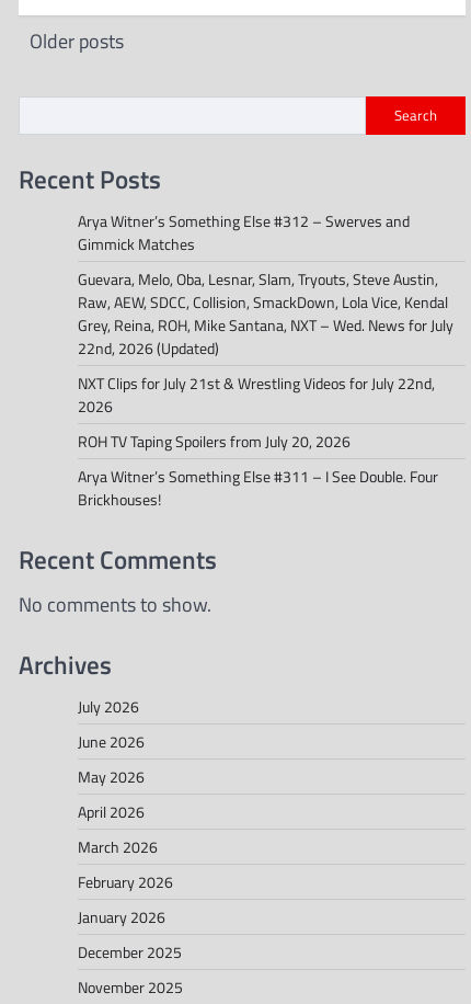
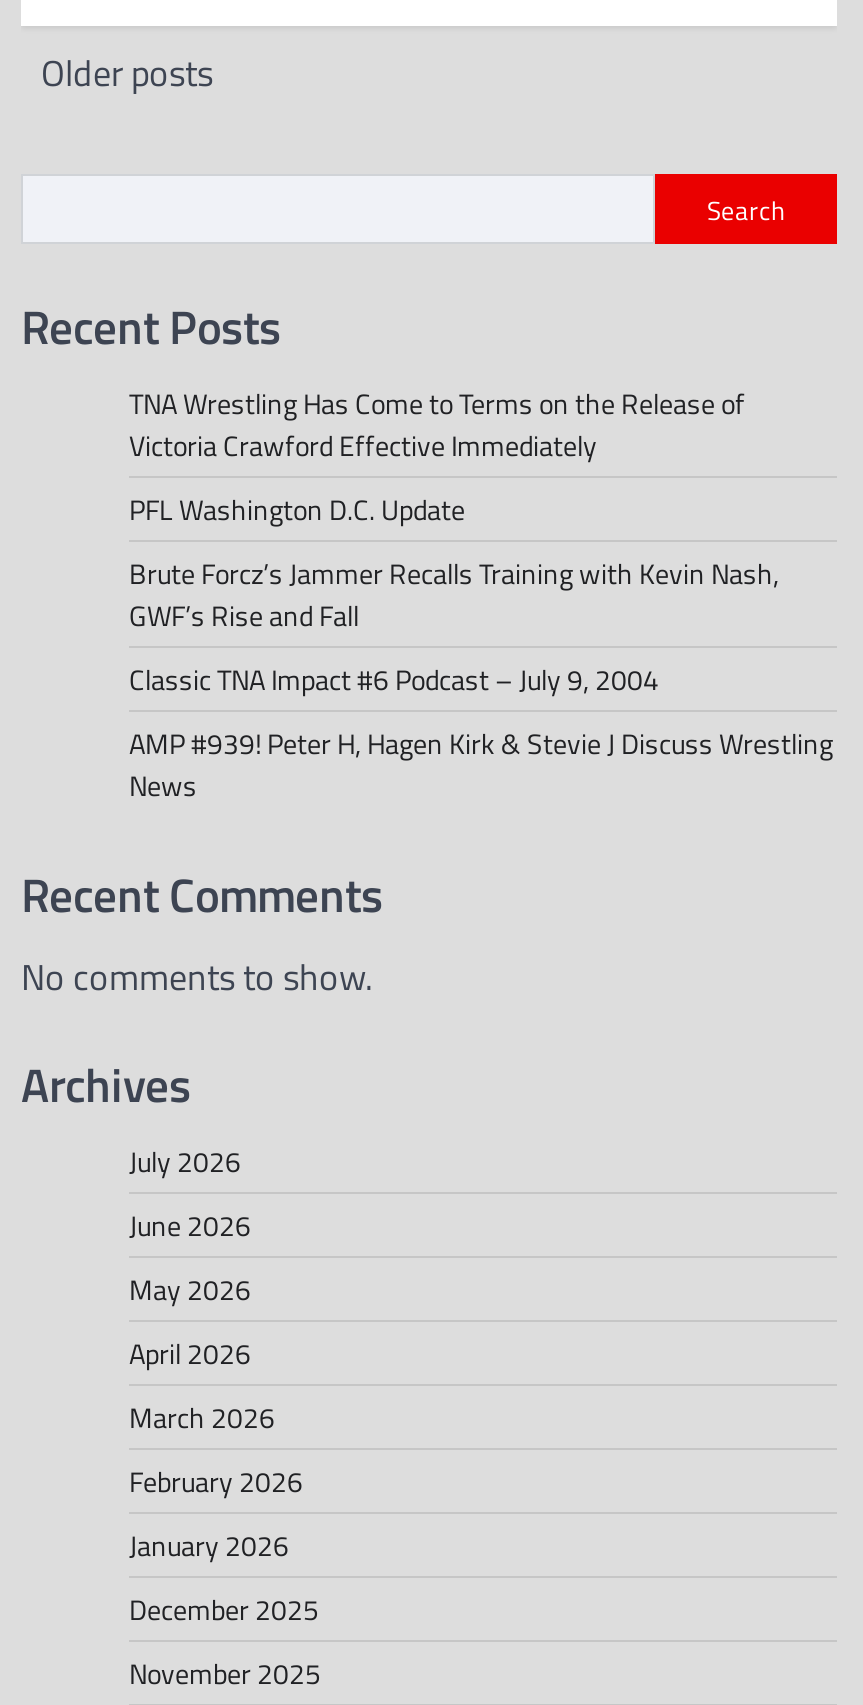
[78,210,410,256] Arya Witner’s Something Else #312 – Swerves and | Gimmick Matches -> [129,381,745,465] TNA Wrestling Has Come to Terms on the Release of | Victoria Crawford Effective Immediately
[78,268,453,360] Guevara, Melo, Oba, Lesnar, Slam, Tryouts, Steve Austin, | Raw, AEW, SDCC, Collision, SmackDown, Lola Vice, Kendal | Grey, Reina, ROH, Mike Santana, NXT – Wed. News for July | 22nd, 2026 (Updated) -> [129,487,465,529] PFL Washington D.C. Update
[78,372,435,418] NXT Clips for July 21st & Wrestling Videos for July 22nd, | 2026 -> [129,551,779,635] Brute Forcz’s Jammer Recalls Training with Kevin Nash, | GWF’s Rise and Fall
[78,430,351,453] ROH TV Taping Spoilers from July 20, 2026 -> [129,657,659,699] Classic TNA Impact #6 Podcast – July 9, 2004
[78,465,438,511] Arya Witner’s Something Else #311 – I See Double. Four | Brickhouses! -> [129,721,833,805] AMP #939! Peter H, Hagen Kirk & Stevie J Discuss Wrestling | News

